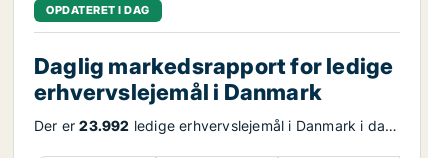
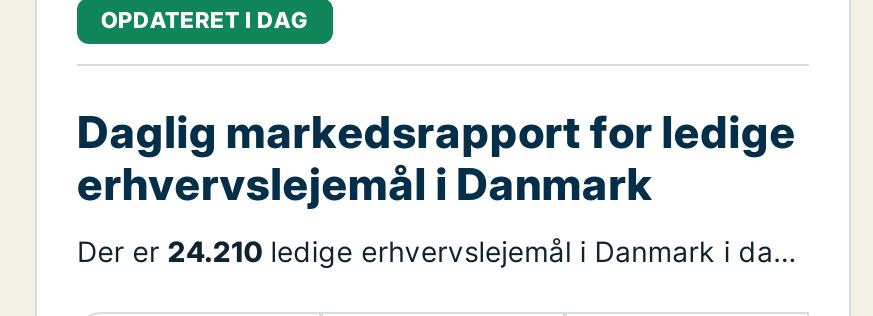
[34,117,399,134] Der er 23.992 ledige erhvervslejemål i Danmark i dag. -> [77,234,800,268] Der er 24.210 ledige erhvervslejemål i Danmark i dag.

